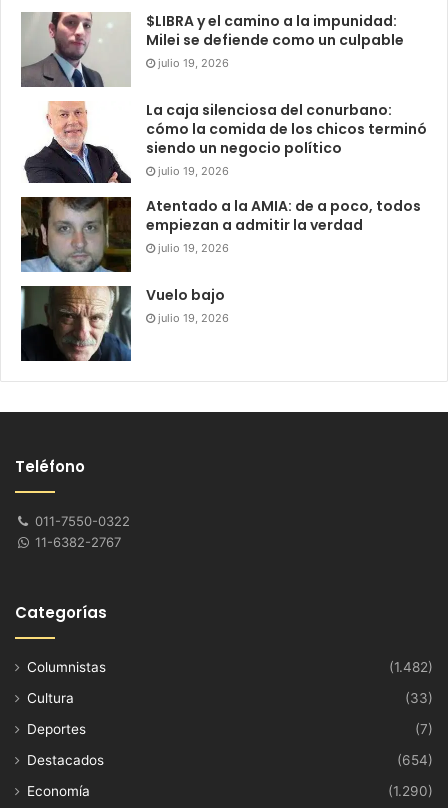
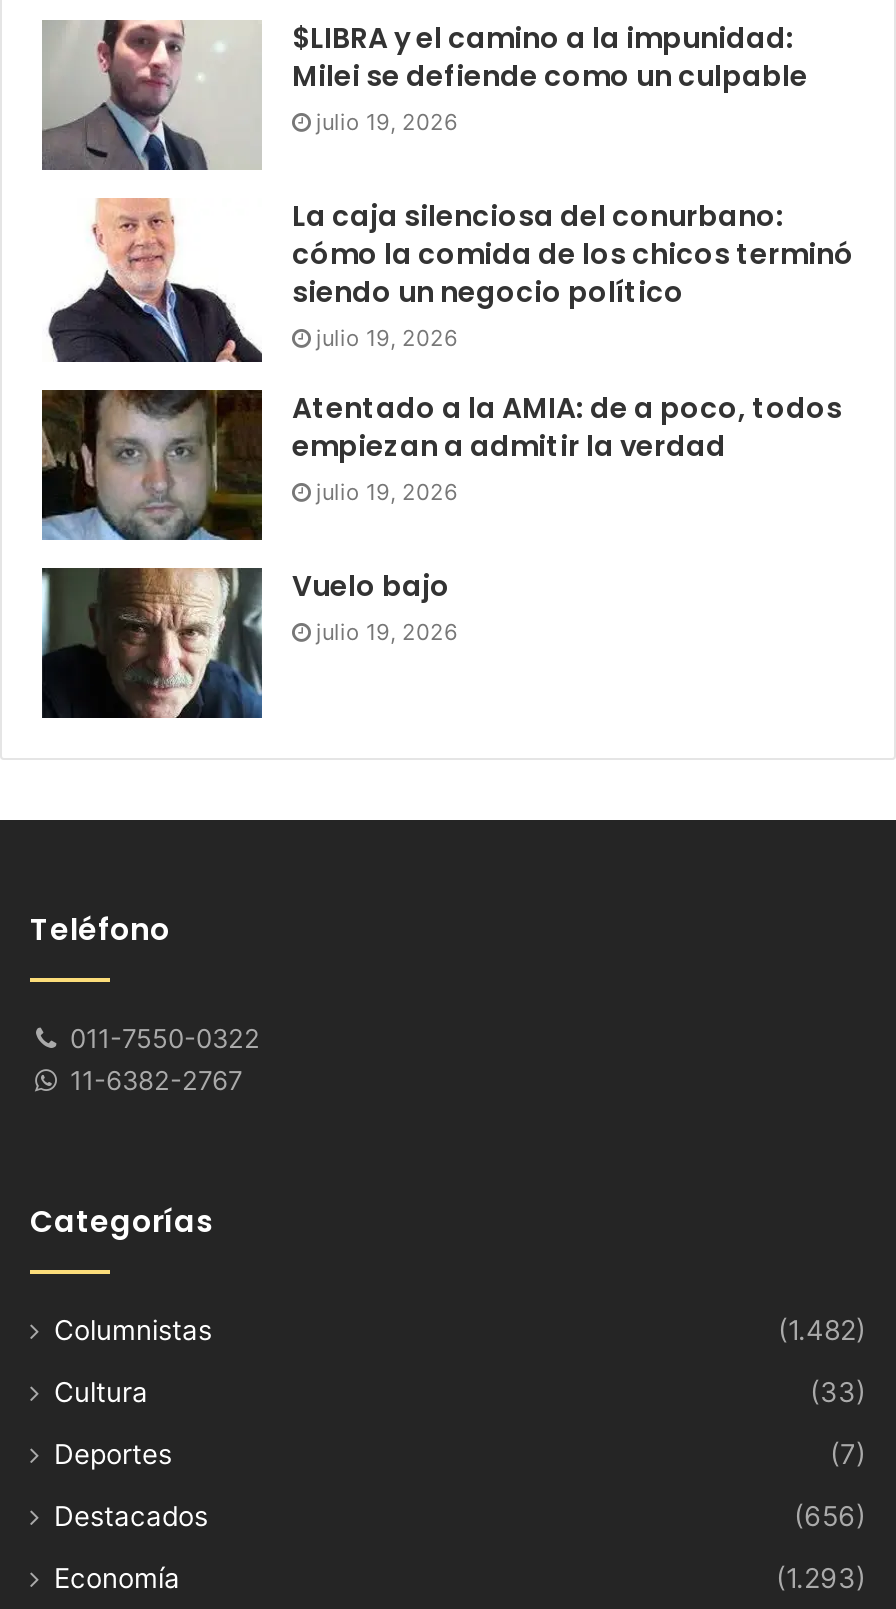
[397,752,433,768] (654) -> [794,1501,866,1533] (656)
[388,783,433,799] (1.290) -> [776,1563,866,1595] (1.293)

